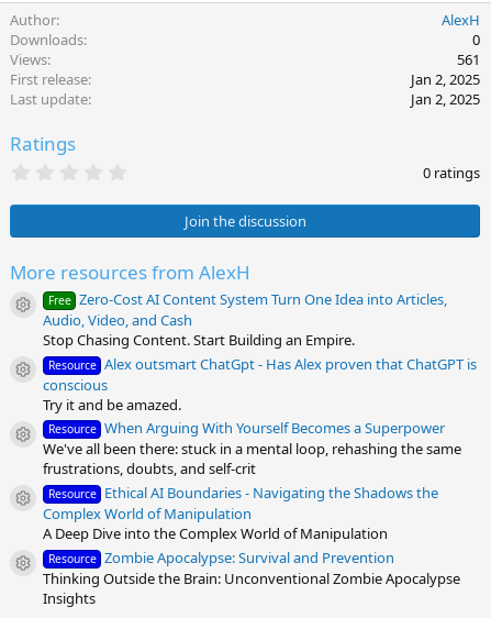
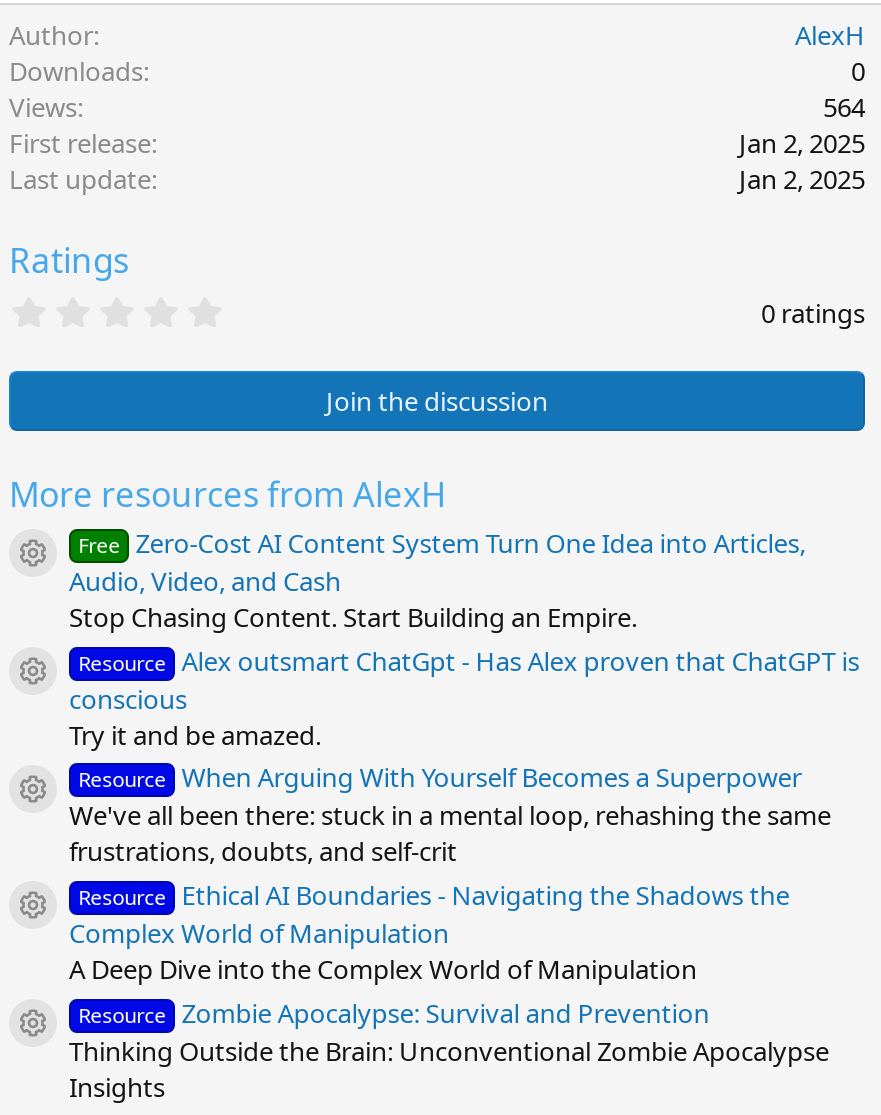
[457,50,480,69] 561 -> [823,89,865,125] 564

